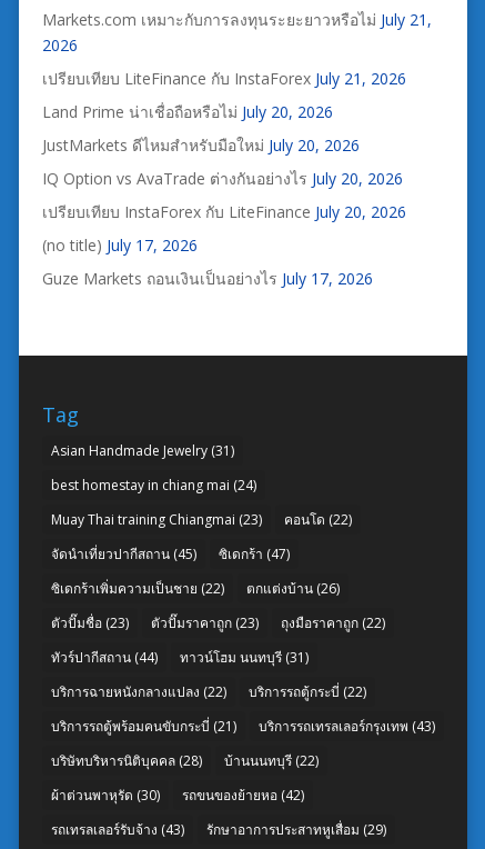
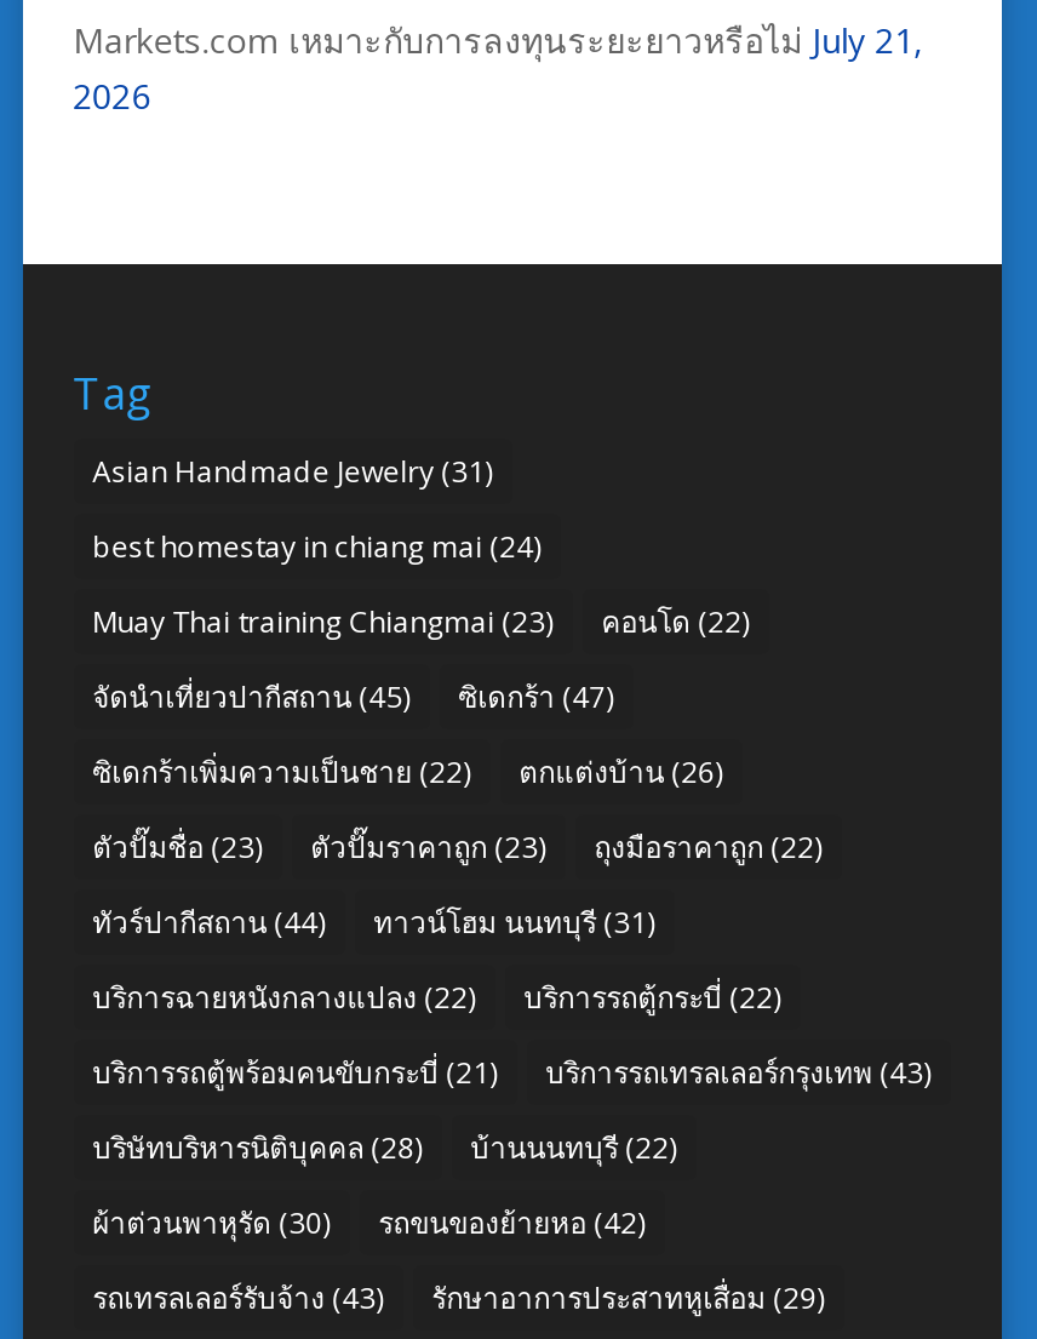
[42,68,406,289] เปรียบเทียบ LiteFinance กับ InstaForex July 21, 2026 | Land Prime น่าเชื่อถือหรือไม่ July 20, 2026 | JustMarkets ดีไหมสำหรับมือใหม่ July 20, 2026 | IQ Option vs AvaTrade ต่างกันอย่างไร July 20, 2026 | เปรียบเทียบ InstaForex กับ LiteFinance July 20, 2026 | (no title) July 17, 2026 | Guze Markets ถอนเงินเป็นอย่างไร July 17, 2026 -> none

